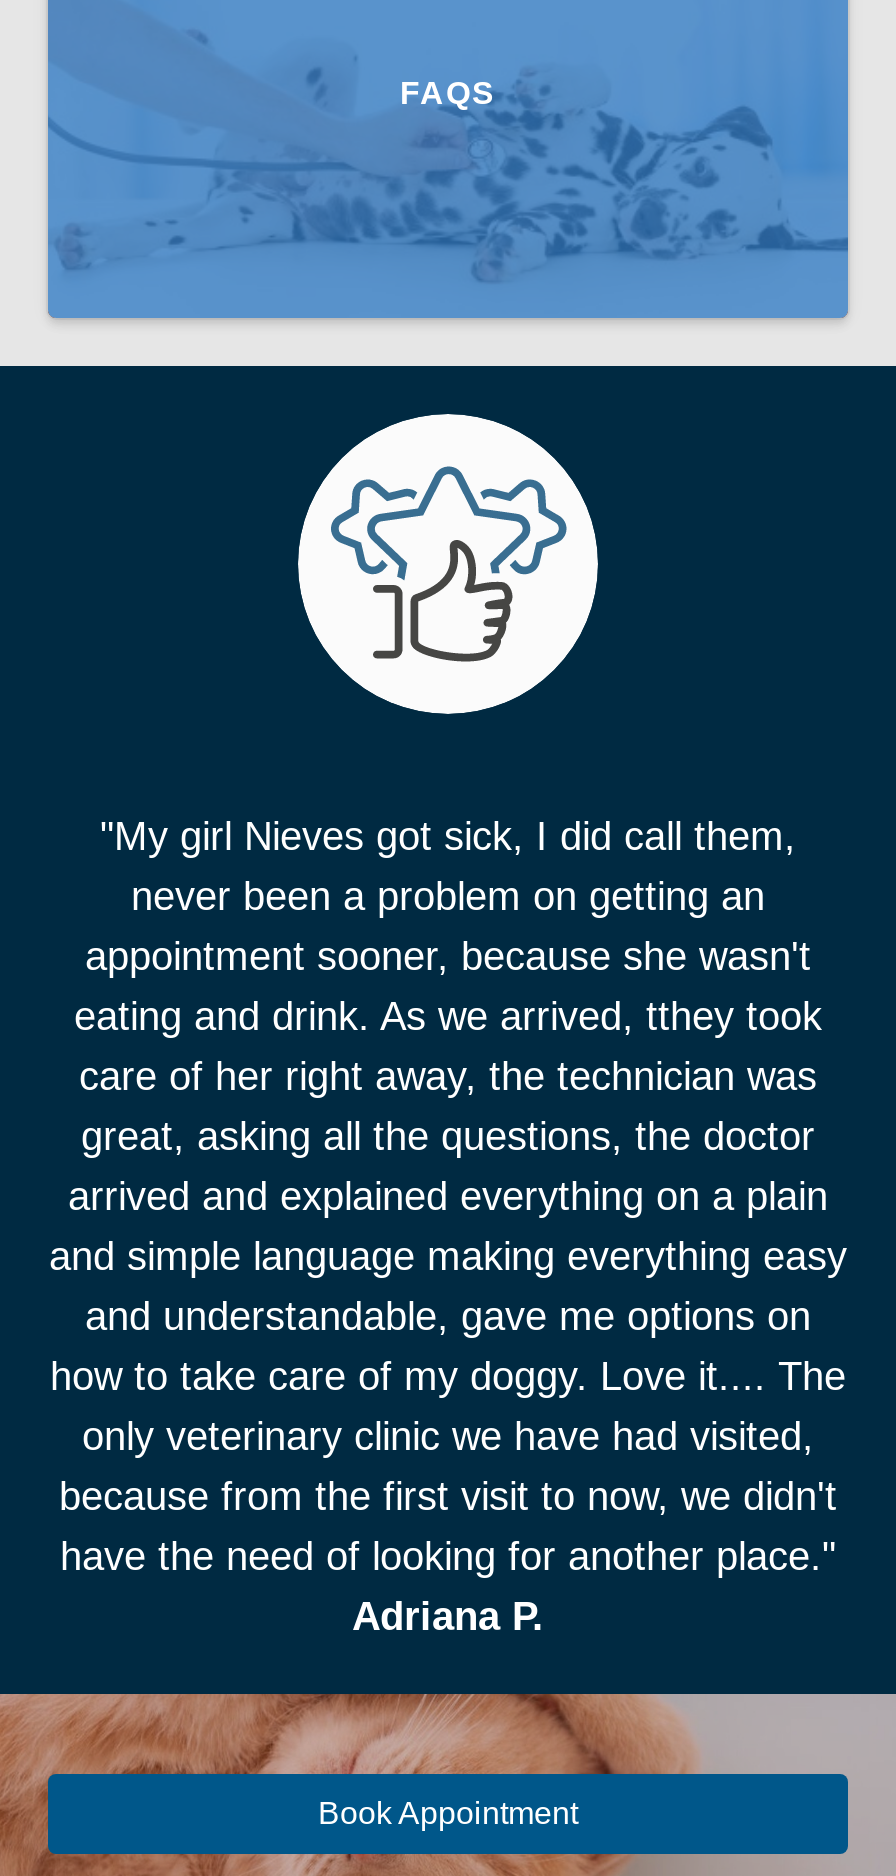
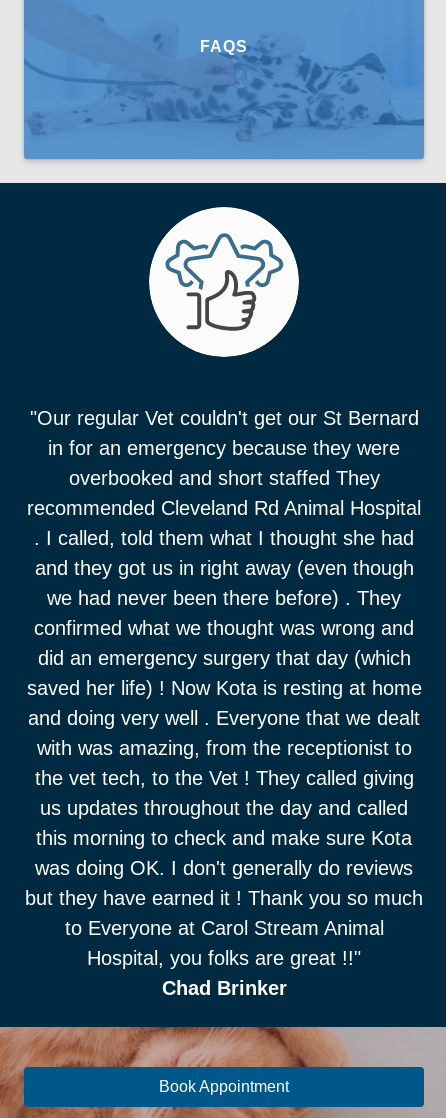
[49,815,847,1639] "My girl Nieves got sick, I did call them, | never been a problem on getting an | appointment sooner, because she wasn't | eating and drink. As we arrived, tthey took | care of her right away, the technician was | great, asking all the questions, the doctor | arrived and explained everything on a plain | and simple language making everything easy | and understandable, gave me options on | how to take care of my doggy. Love it.... The | only veterinary clinic we have had visited, | because from the first visit to now, we didn't | have the need of looking for another place." | Adriana P. -> [25,407,423,999] "Our regular Vet couldn't get our St Bernard | in for an emergency because they were | overbooked and short staffed They | recommended Cleveland Rd Animal Hospital | . I called, told them what I thought she had | and they got us in right away (even though | we had never been there before) . They | confirmed what we thought was wrong and | did an emergency surgery that day (which | saved her life) ! Now Kota is resting at home | and doing very well . Everyone that we dealt | with was amazing, from the receptionist to | the vet tech, to the Vet ! They called giving | us updates throughout the day and called | this morning to check and make sure Kota | was doing OK. I don't generally do reviews | but they have earned it ! Thank you so much | to Everyone at Carol Stream Animal | Hospital, you folks are great !!" | Chad Brinker

